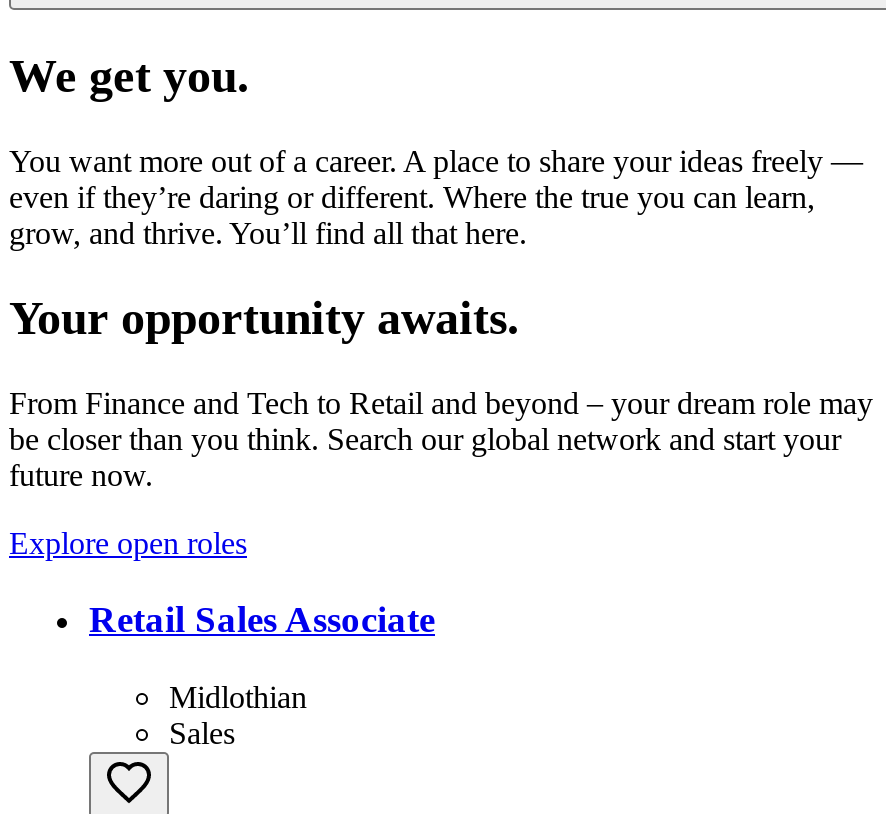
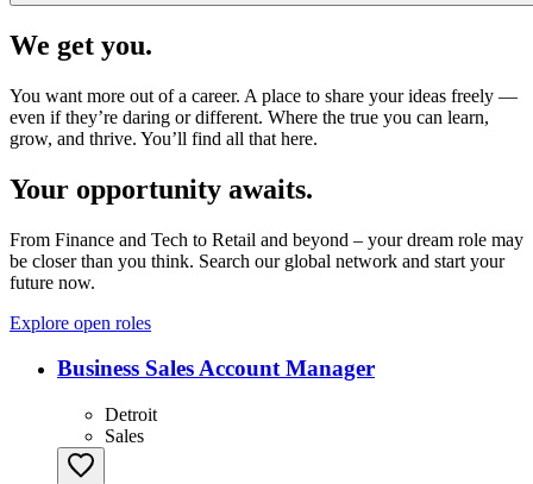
[89,599,435,641] Retail Sales Associate -> [57,356,375,381] Business Sales Account Manager
[169,680,307,714] Midlothian -> [105,405,157,425] Detroit

